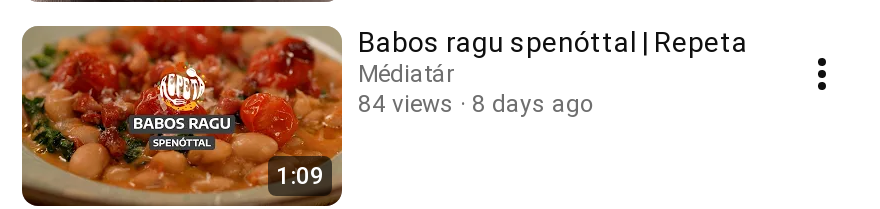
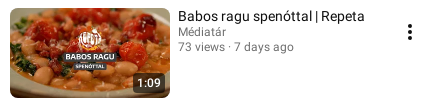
[358,91,454,119] 84 views -> [178,40,225,54] 73 views
[472,91,594,119] 8 days ago -> [234,40,294,54] 7 days ago

